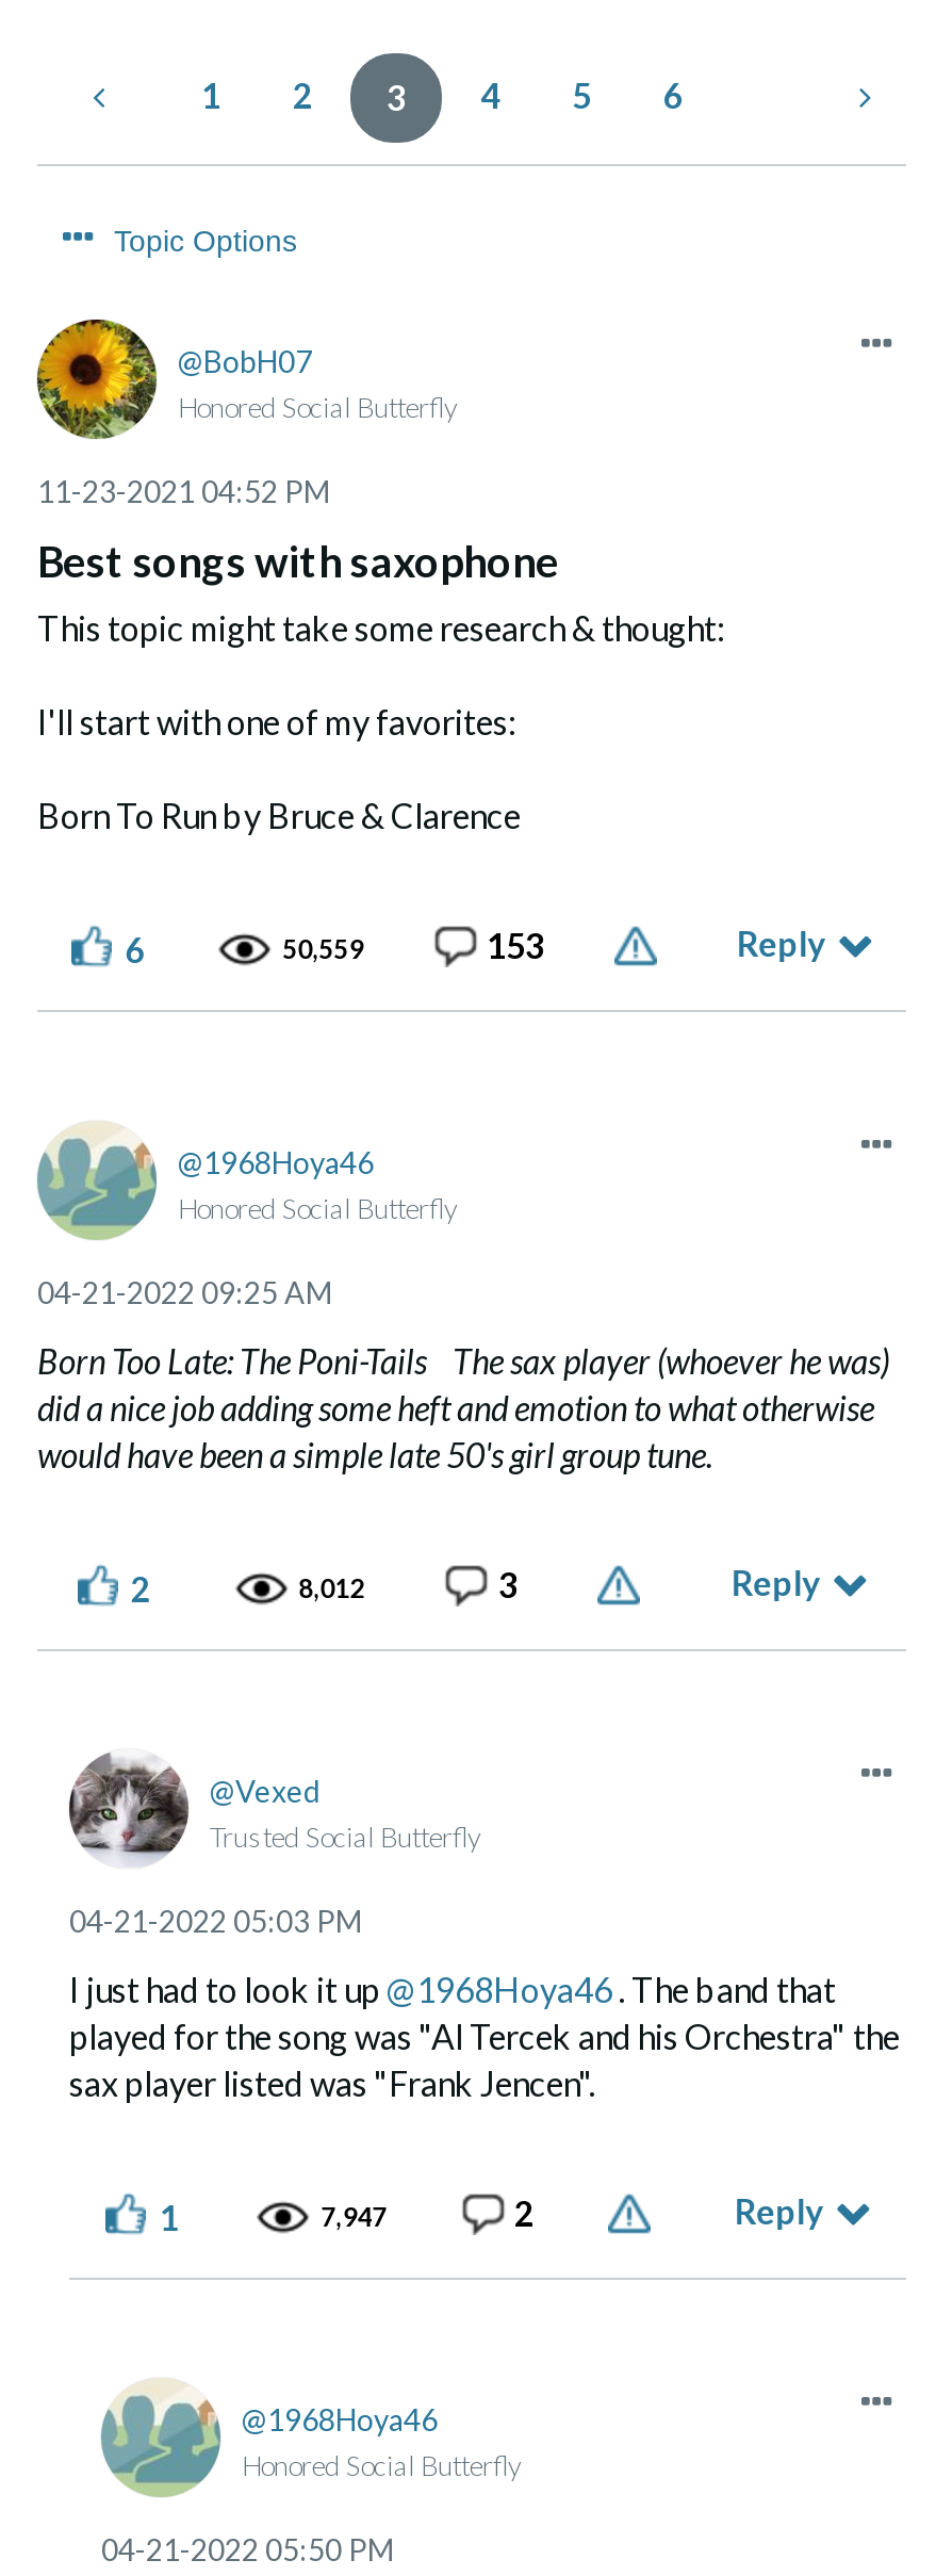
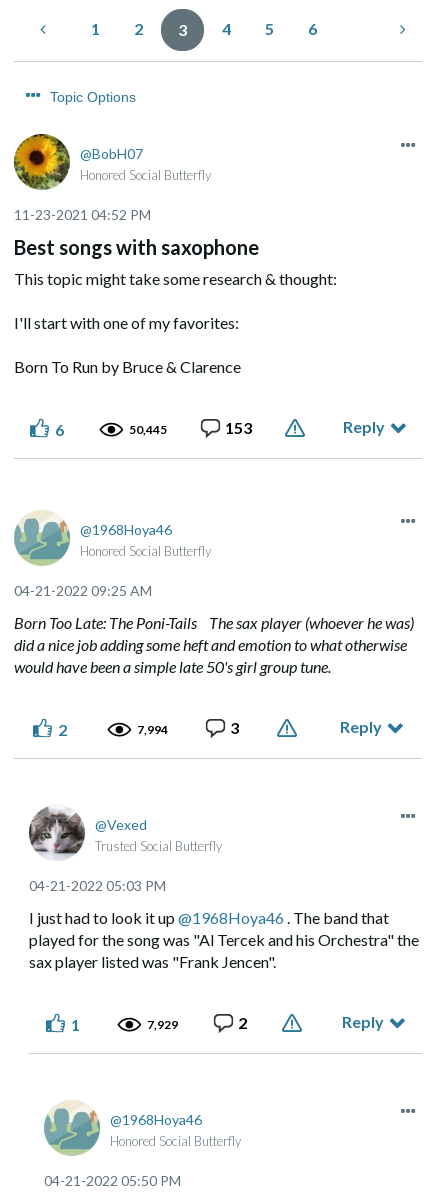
[283,933,364,965] 50,559 -> [129,422,167,437] 50,445
[299,1572,365,1604] 8,012 -> [137,722,168,737] 7,994
[321,2200,387,2232] 7,947 -> [147,1017,178,1032] 7,929

